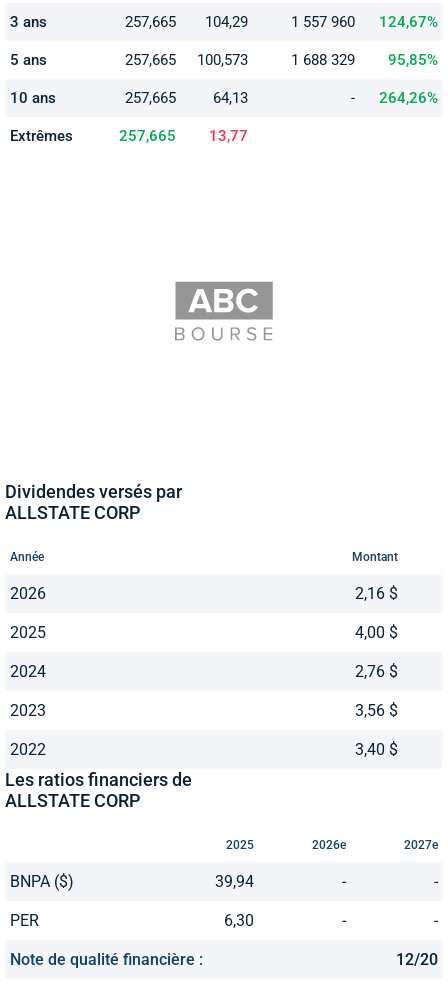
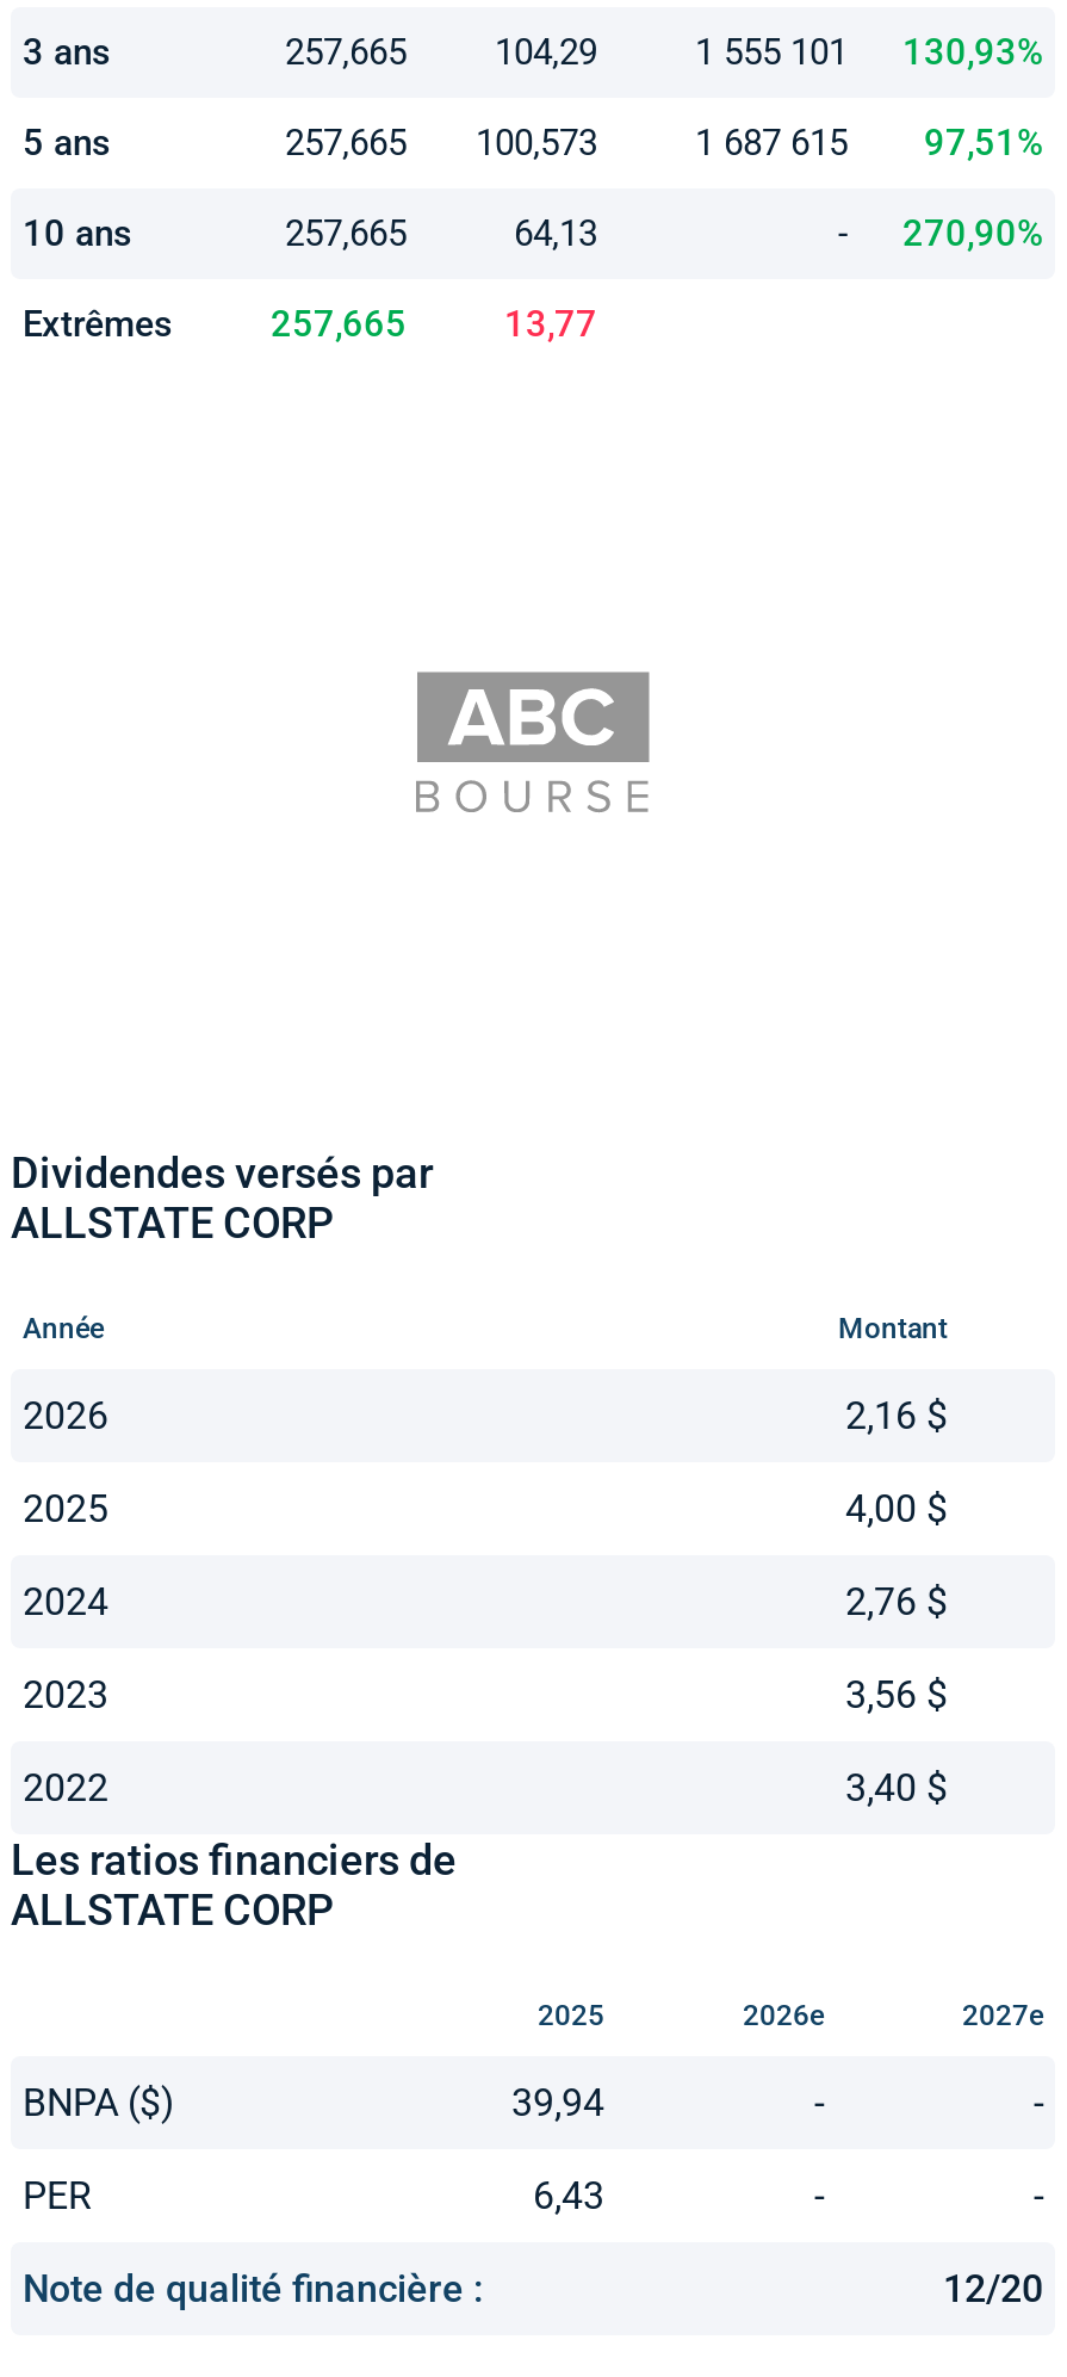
[291,13,355,31] 1 557 960 -> [695,32,848,75] 1 555 101
[379,13,438,31] 124,67% -> [902,32,1043,75] 130,93%
[291,51,355,69] 1 688 329 -> [695,122,848,165] 1 687 615
[388,51,438,69] 95,85% -> [924,122,1043,165] 97,51%
[379,89,438,107] 264,26% -> [902,213,1043,256] 270,90%
[224,911,254,930] 6,30 -> [533,2174,604,2219] 6,43

